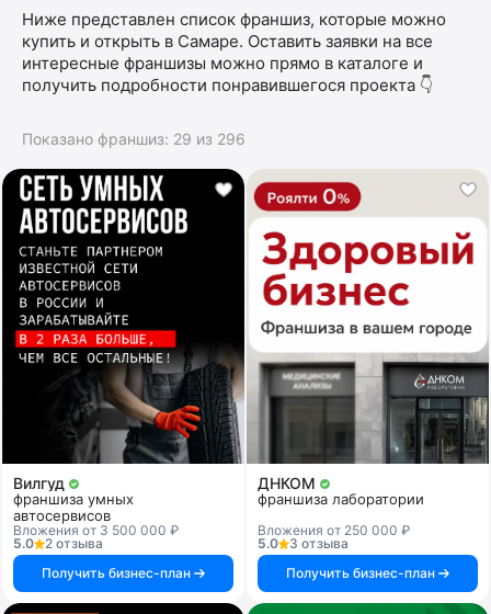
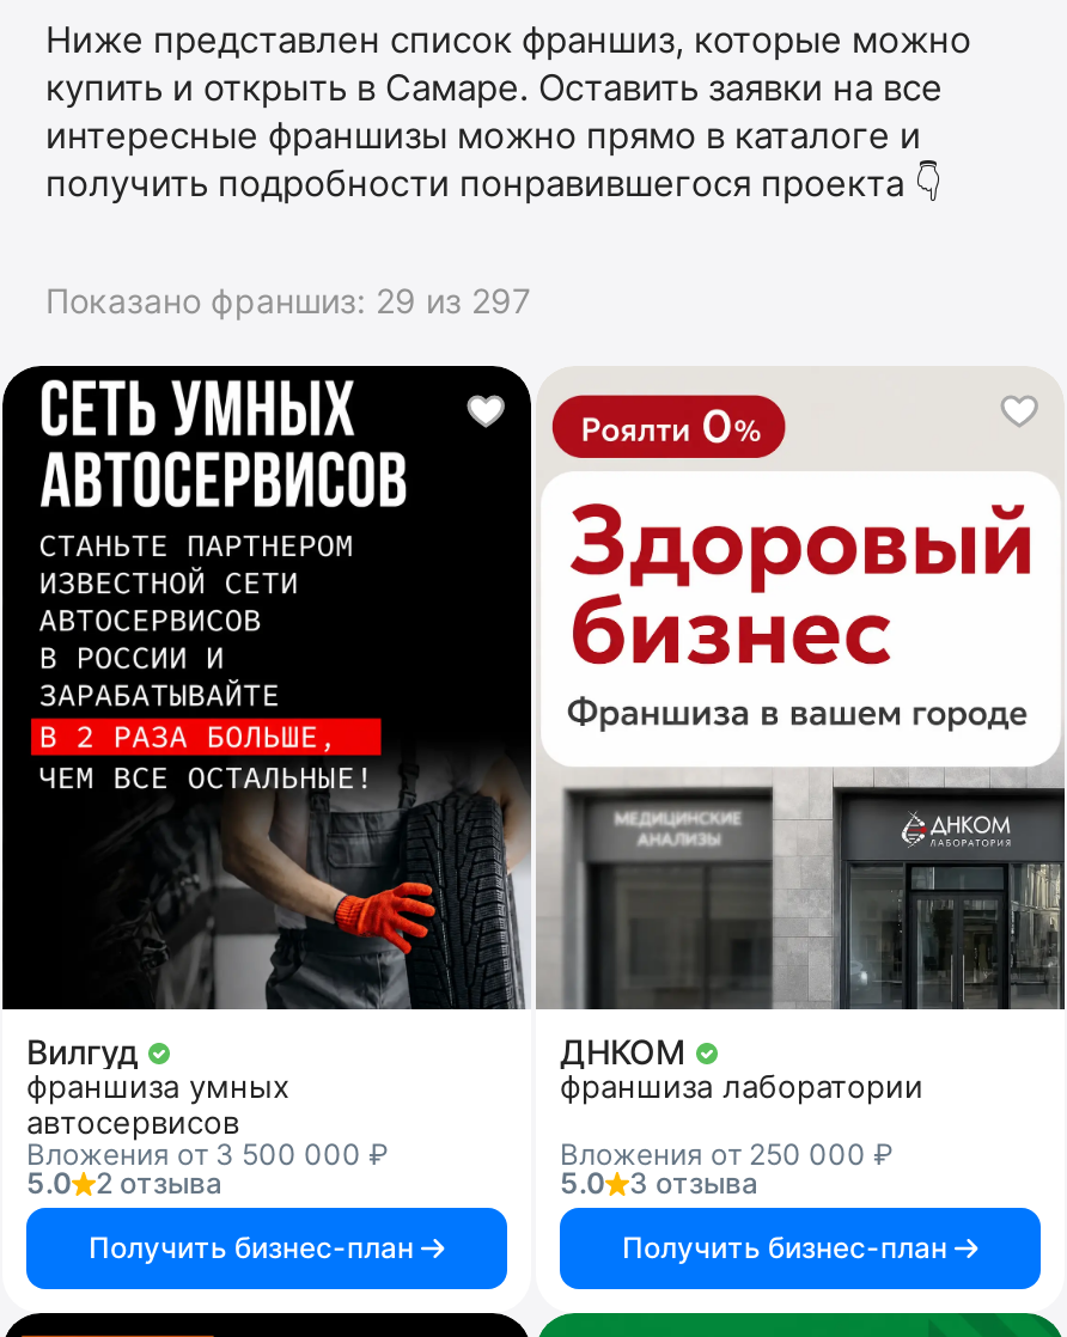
[22,129,245,148] Показано франшиз: 29 из 296 -> [45,280,531,320] Показано франшиз: 29 из 297

